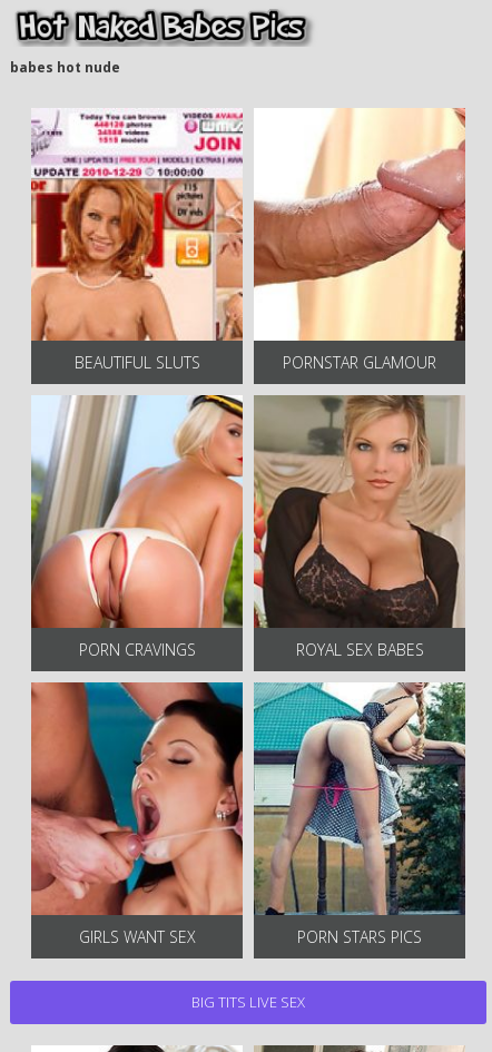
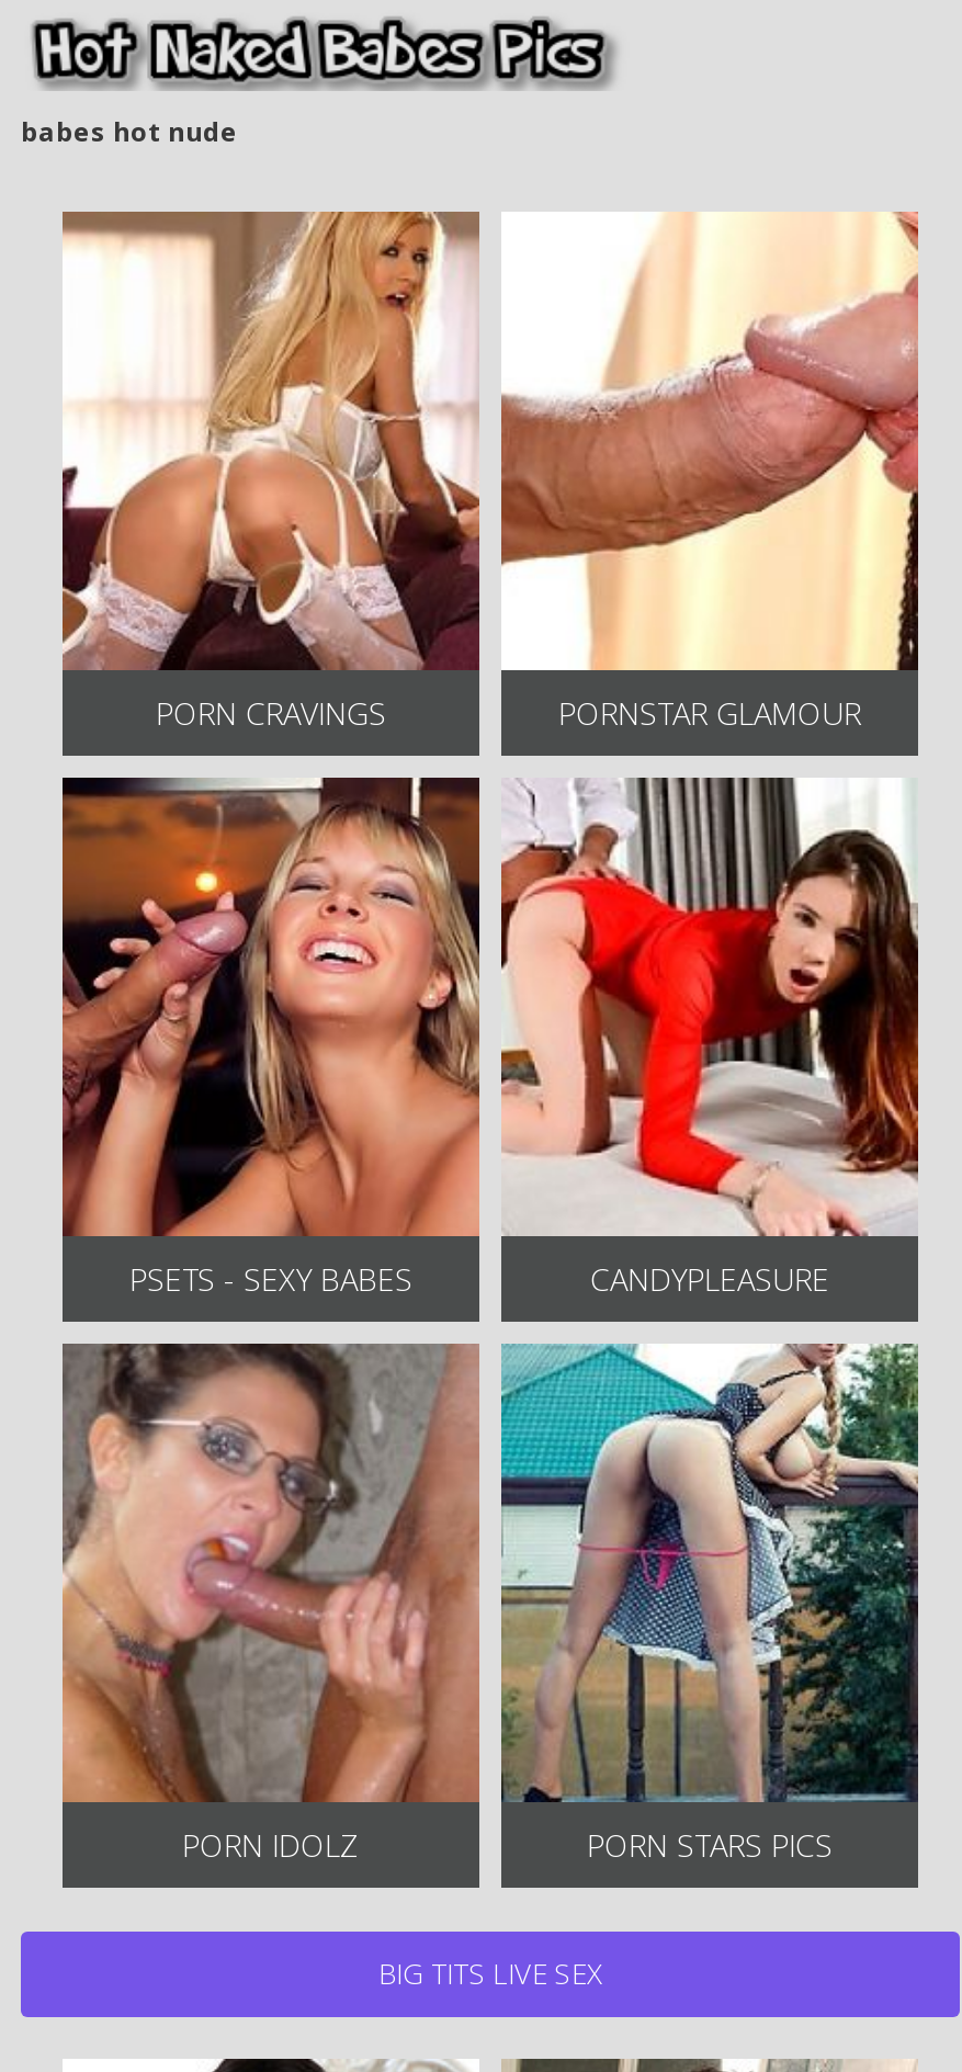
[30,108,244,342] [image] -> [60,210,482,670] [image]
[74,352,200,373] BEAUTIFUL SLUTS -> none
[30,394,244,629] [image] -> [60,775,482,1238] [image]
[253,394,465,660] [image] | ROYAL SEX BABES -> [129,778,920,1300] [image] | PSETS - SEXY BABES | CANDYPLEASURE
moved [78,639,195,660] -> [156,692,386,734]: PORN CRAVINGS
[30,681,244,947] [image] | GIRLS WANT SEX -> [60,1341,479,1866] [image] | PORN IDOLZ

